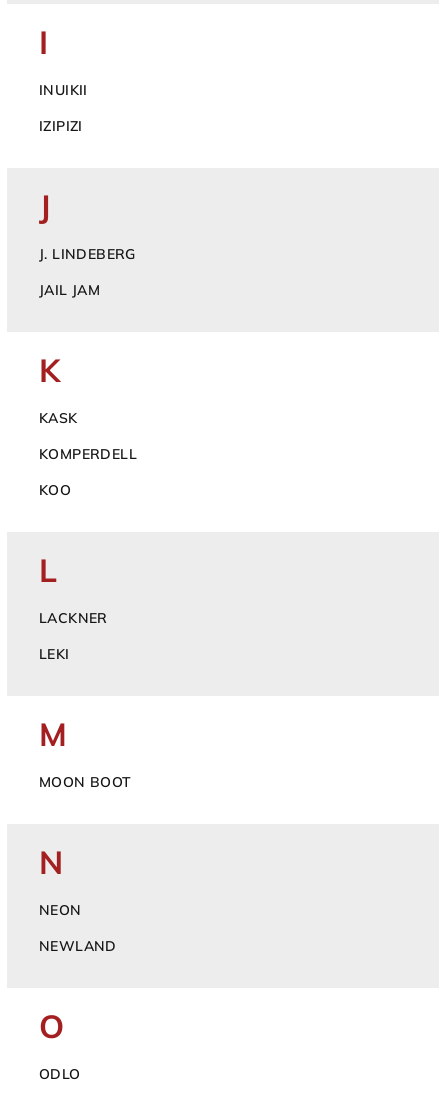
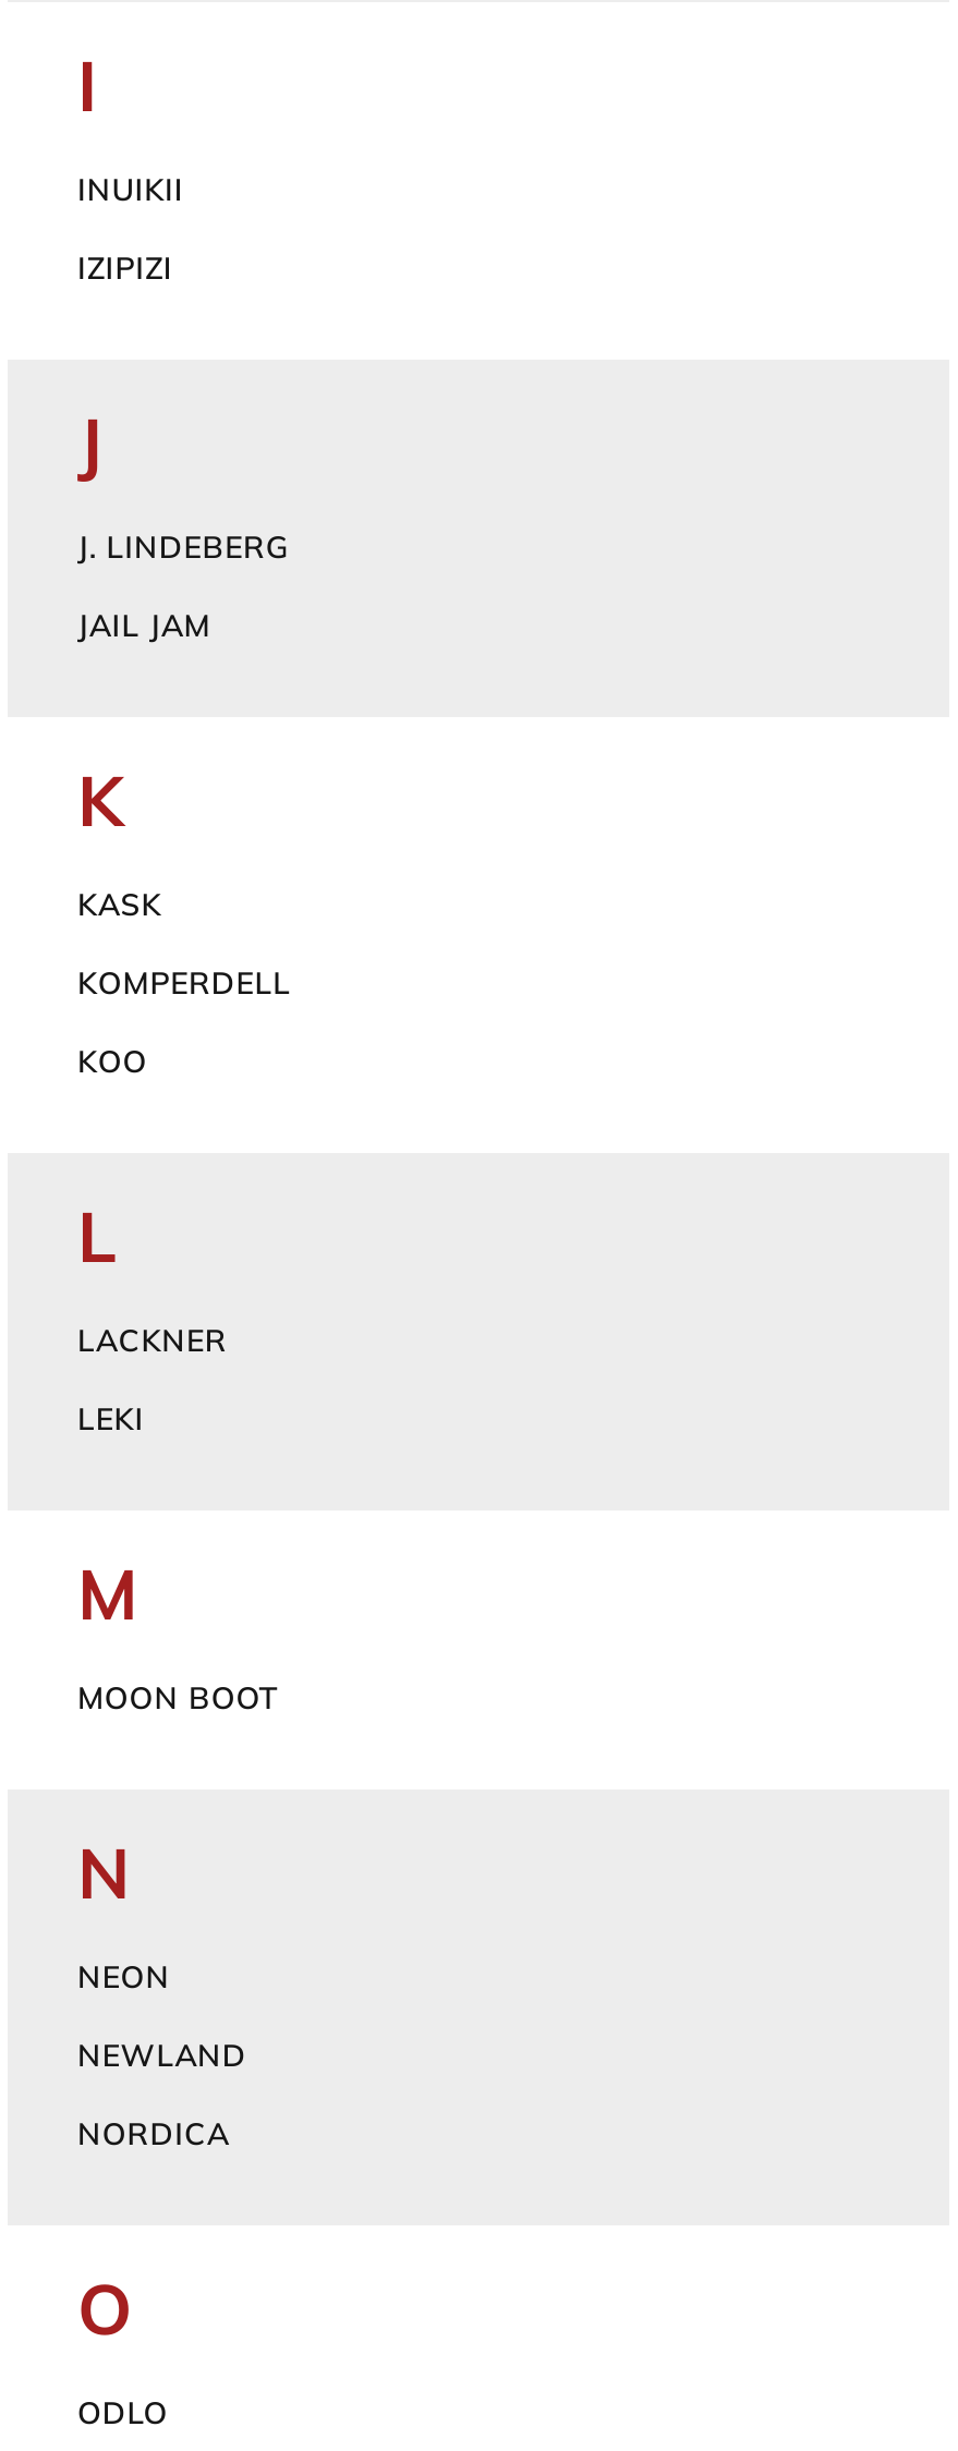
none -> [77,2114,230,2153] NORDICA

